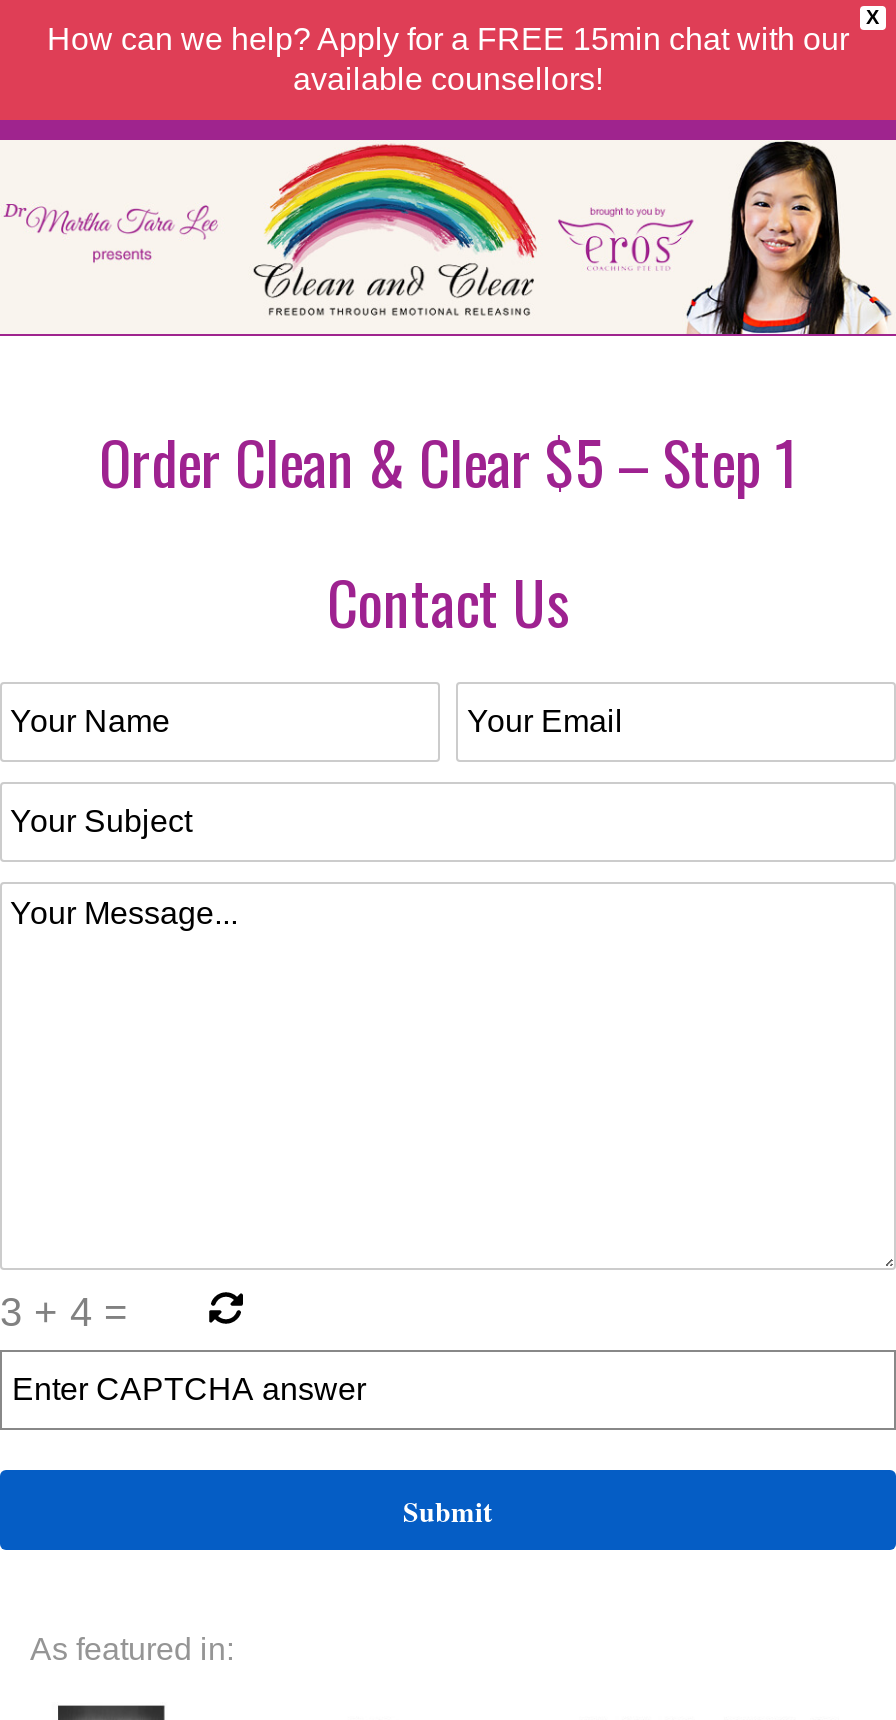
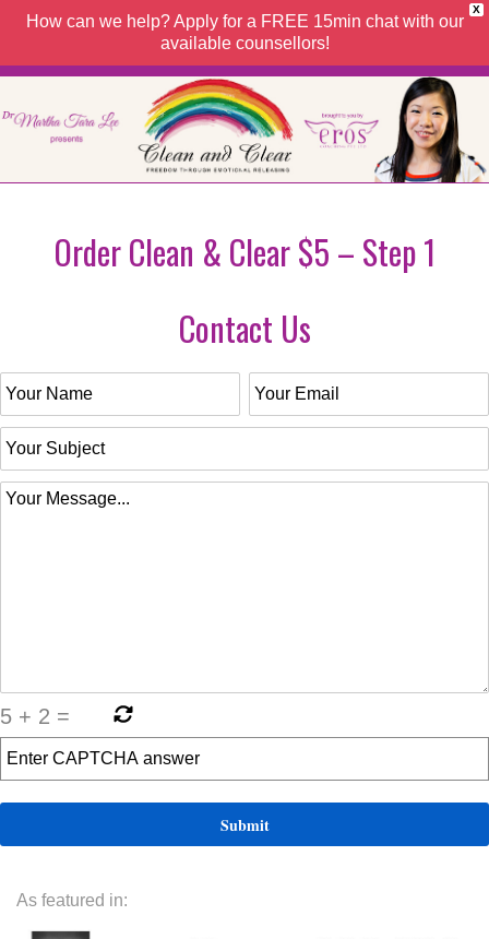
[0,1291,128,1335] 3 + 4 = -> [0,705,70,729] 5 + 2 =

